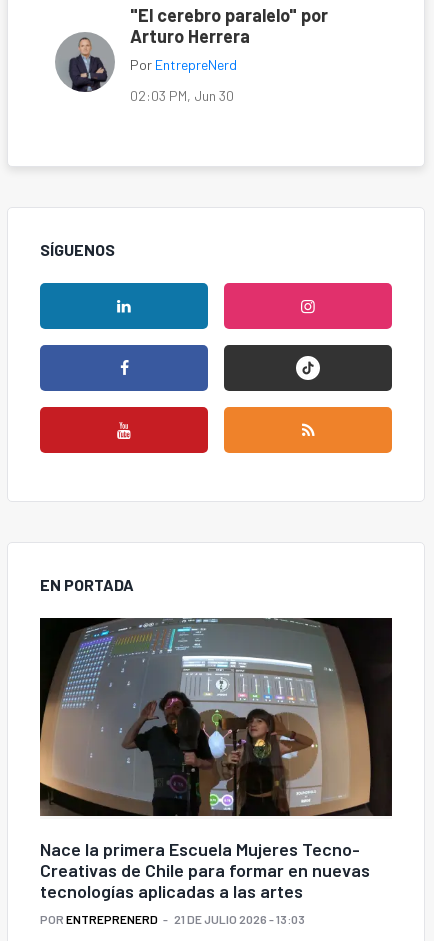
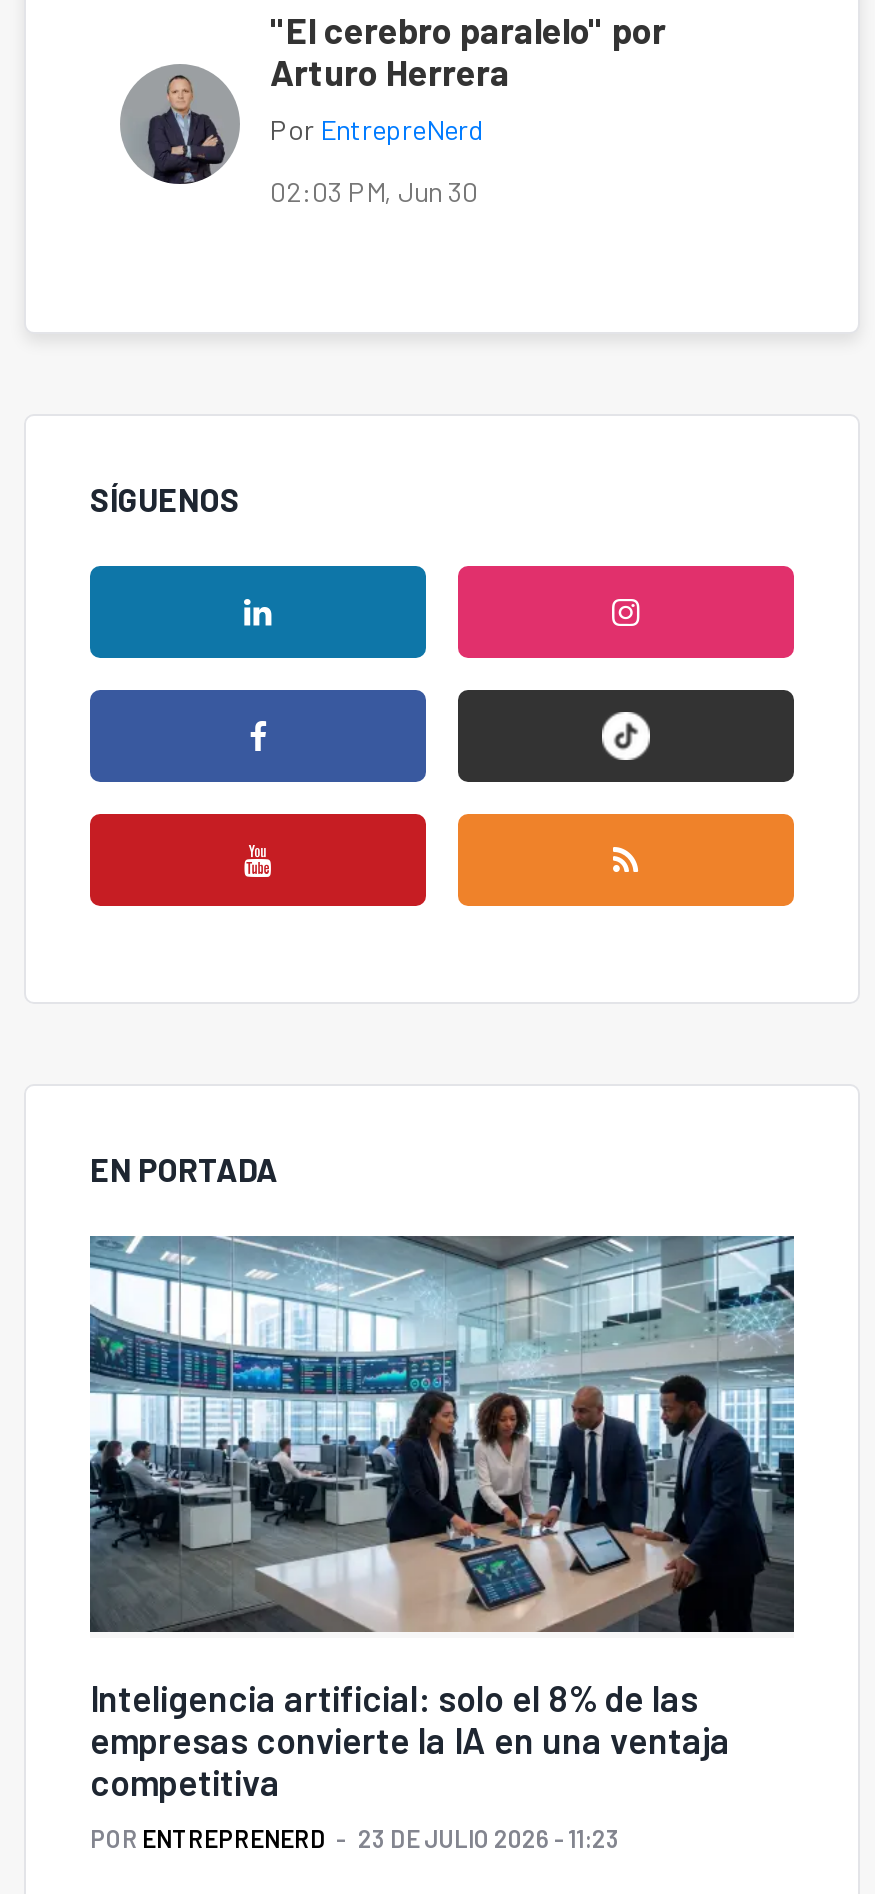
[39,617,393,902] [image] | Nace la primera Escuela Mujeres Tecno- | Creativas de Chile para formar en nuevas | tecnologías aplicadas a las artes -> [88,1234,796,1804] [image] | Inteligencia artificial: solo el 8% de las | empresas convierte la IA en una ventaja | competitiva
[40,912,305,926] POR ENTREPRENERD 21 DE JULIO 2026 - 13:03 -> [90,1824,620,1852] POR ENTREPRENERD 23 DE JULIO 2026 - 11:23

